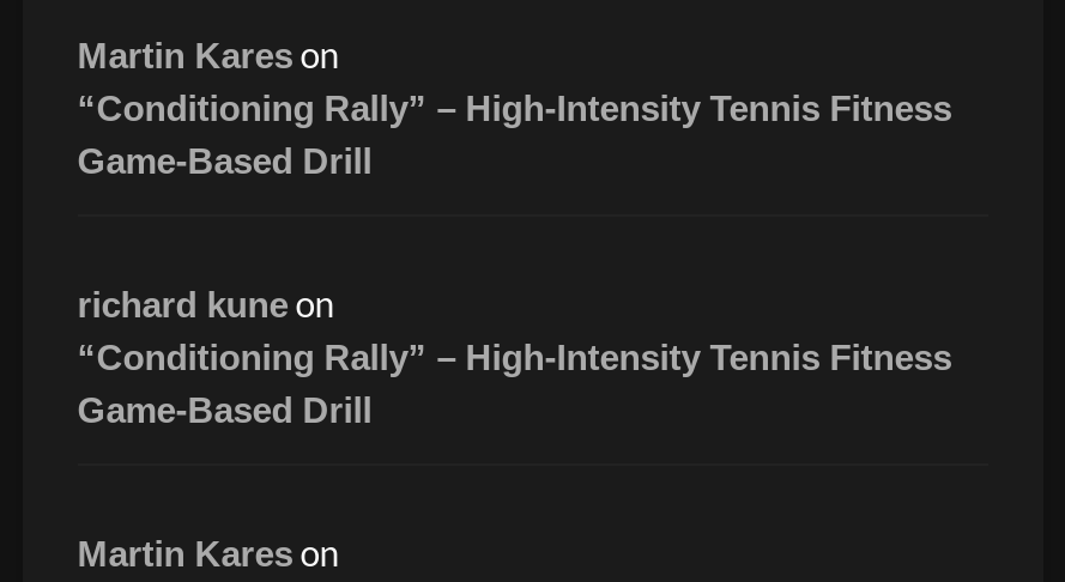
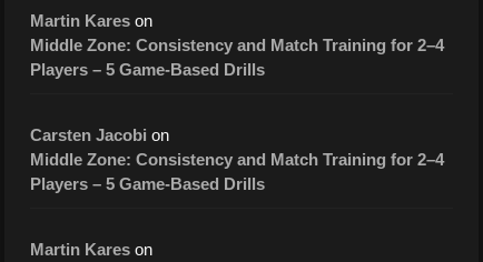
[77,88,952,181] “Conditioning Rally” – High-Intensity Tennis Fitness | Game-Based Drill -> [30,35,444,78] Middle Zone: Consistency and Match Training for 2–4 | Players – 5 Game-Based Drills
[77,282,952,430] richard kune on | “Conditioning Rally” – High-Intensity Tennis Fitness | Game-Based Drill -> [30,125,444,193] Carsten Jacobi on | Middle Zone: Consistency and Match Training for 2–4 | Players – 5 Game-Based Drills

